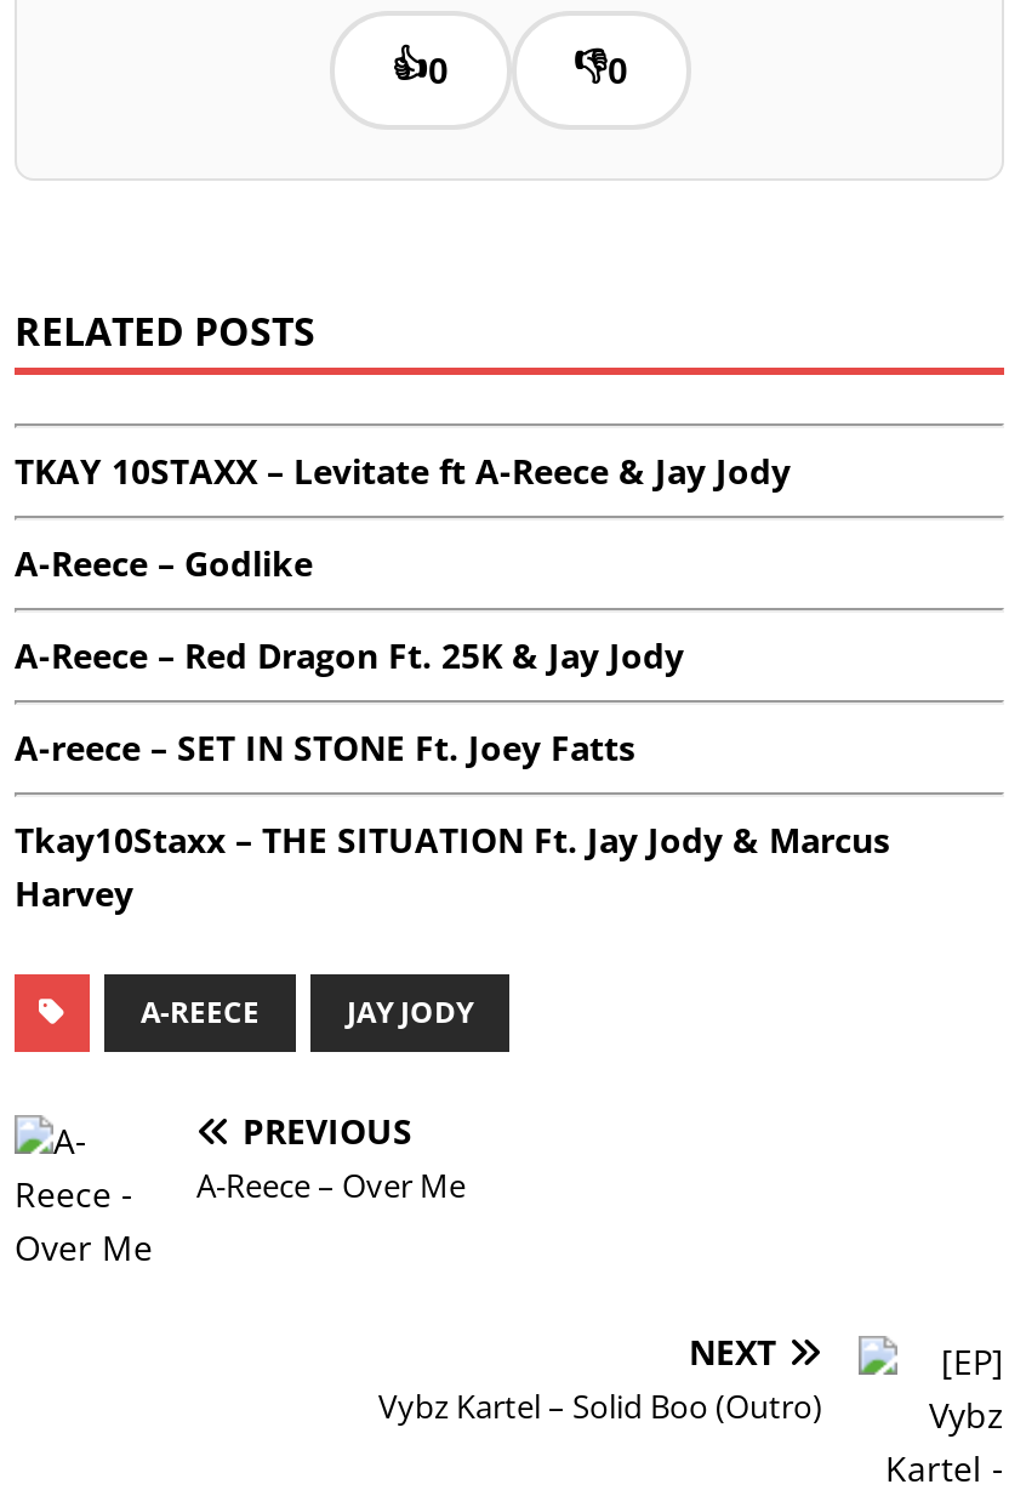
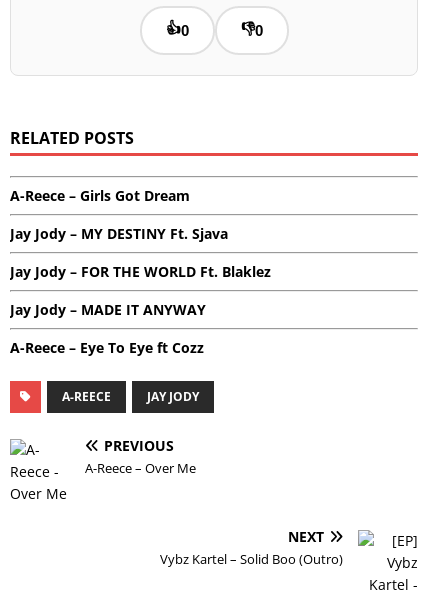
[15,448,791,495] TKAY 10STAXX – Levitate ft A-Reece & Jay Jody -> [10,186,190,205] A-Reece – Girls Got Dream
[15,541,313,587] A-Reece – Godlike -> [10,224,228,243] Jay Jody – MY DESTINY Ft. Sjava
[15,633,684,679] A-Reece – Red Dragon Ft. 25K & Jay Jody -> [10,262,271,281] Jay Jody – FOR THE WORLD Ft. Blaklez
[15,725,635,771] A-reece – SET IN STONE Ft. Joey Fatts -> [10,300,206,319] Jay Jody – MADE IT ANYWAY
[15,817,890,917] Tkay10Staxx – THE SITUATION Ft. Jay Jody & Marcus | Harvey -> [10,338,204,357] A-Reece – Eye To Eye ft Cozz

